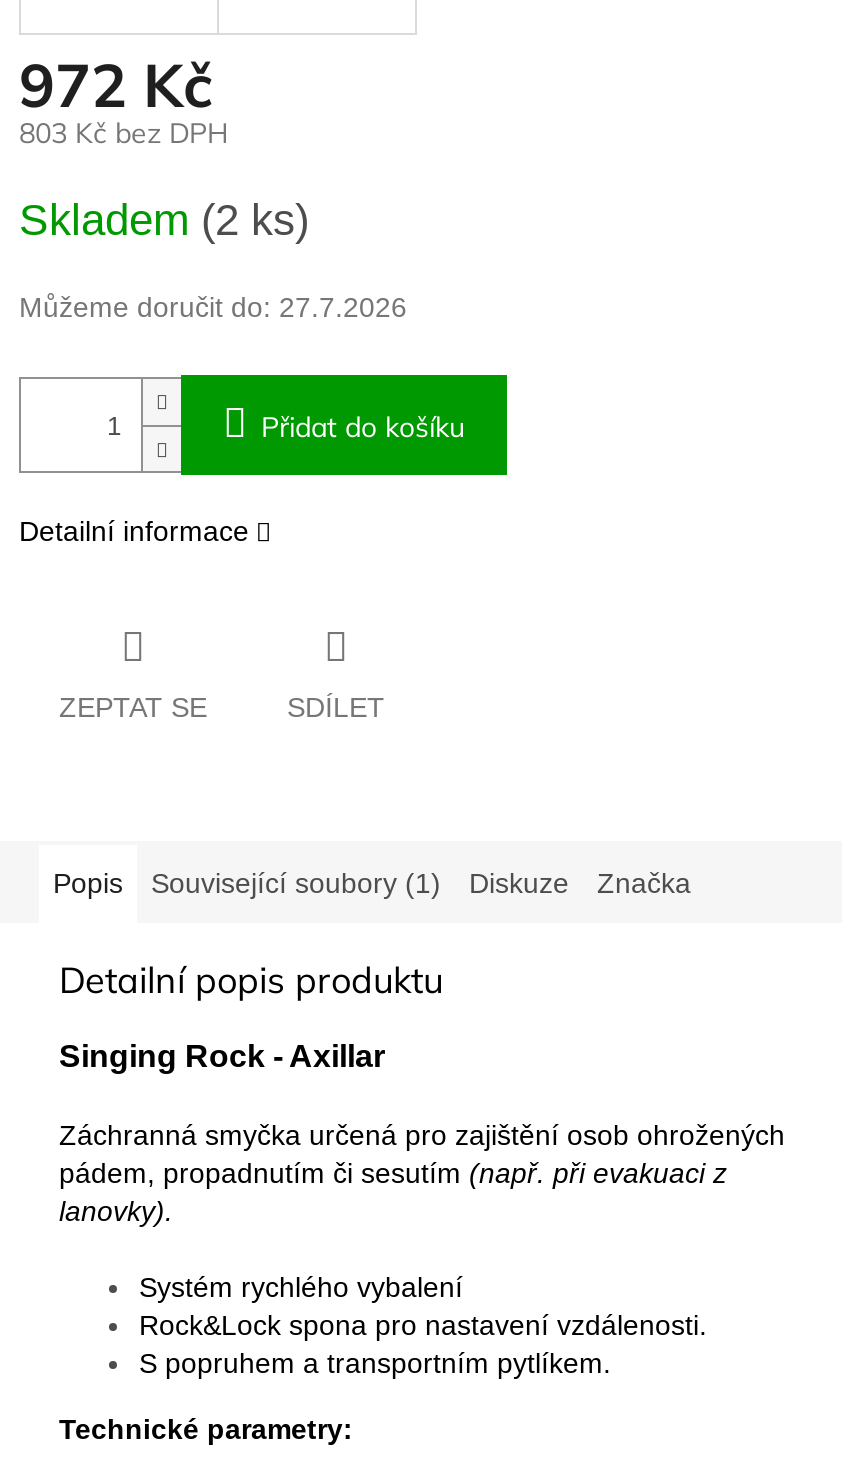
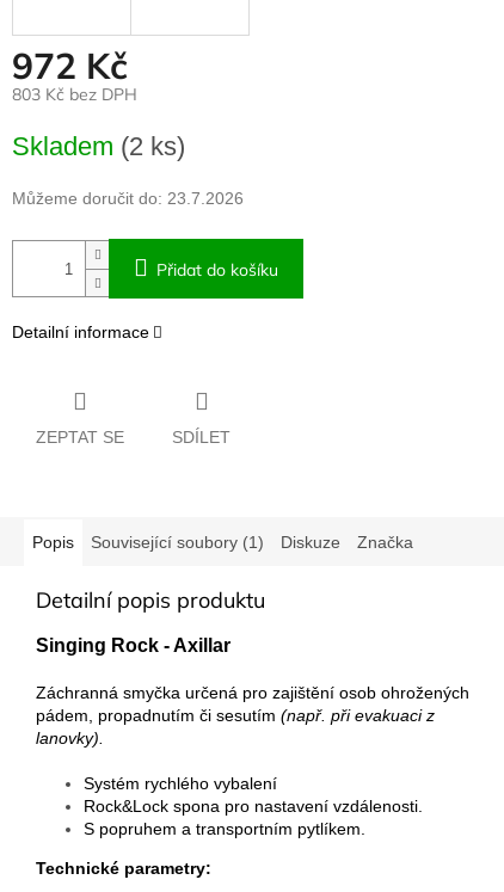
[19,292,407,324] Můžeme doručit do: 27.7.2026 -> [12,189,244,208] Můžeme doručit do: 23.7.2026

